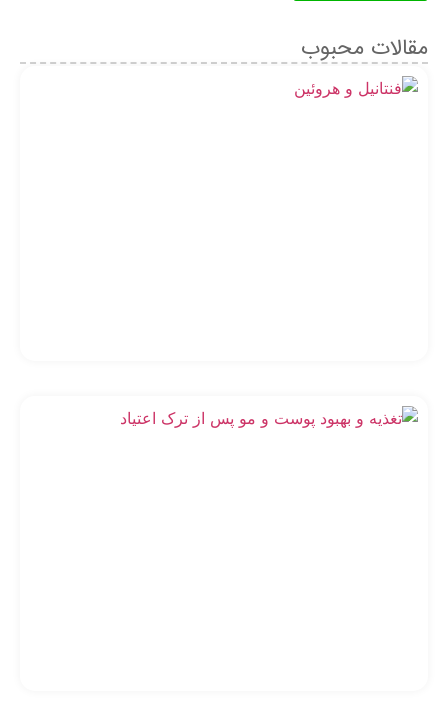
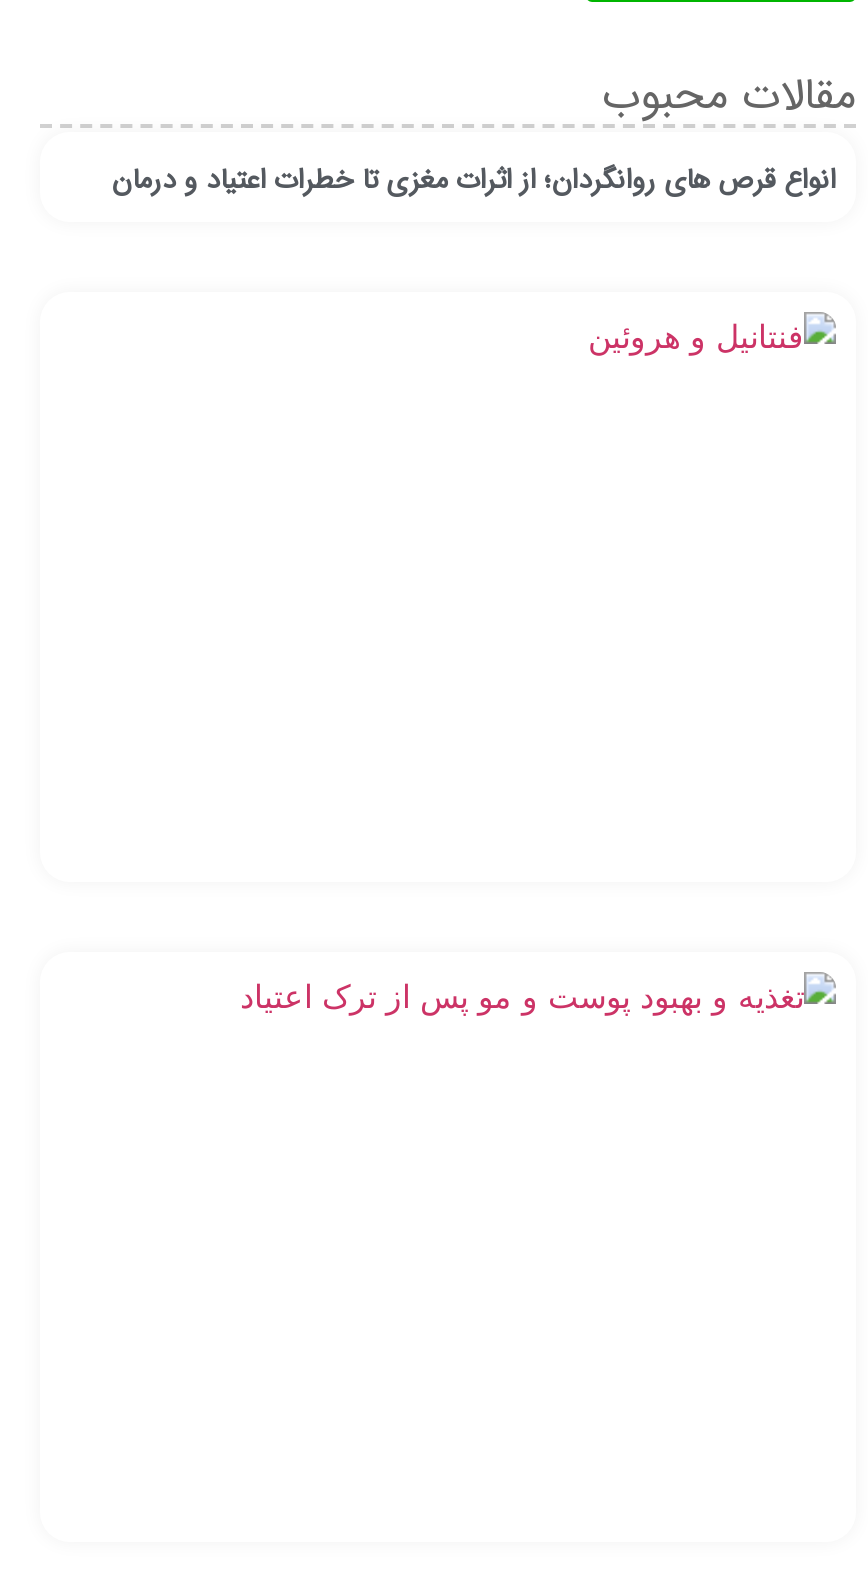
none -> [112,159,836,203] انواع قرص های روانگردان؛ از اثرات مغزی تا خطرات اعتیاد و درمان

